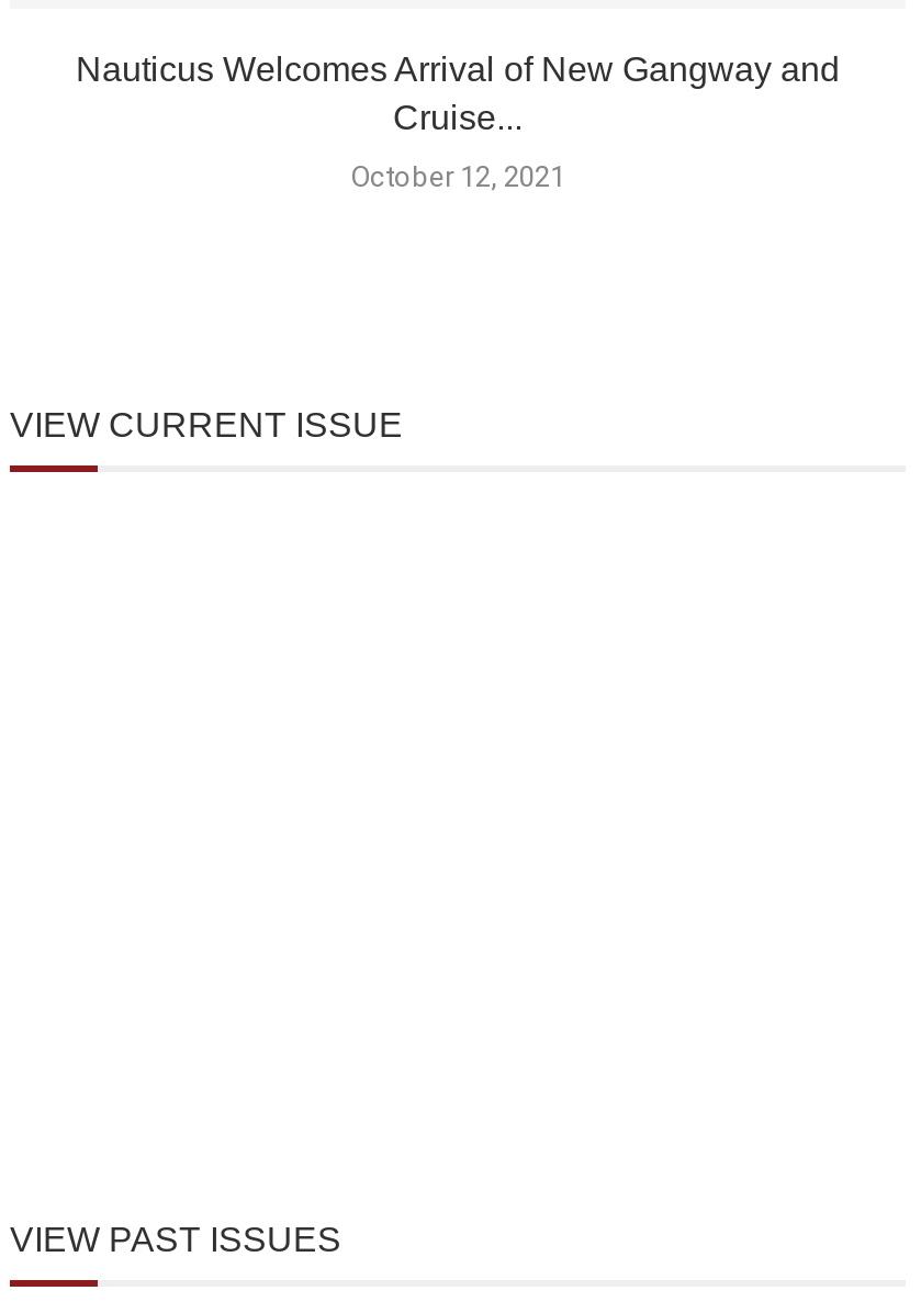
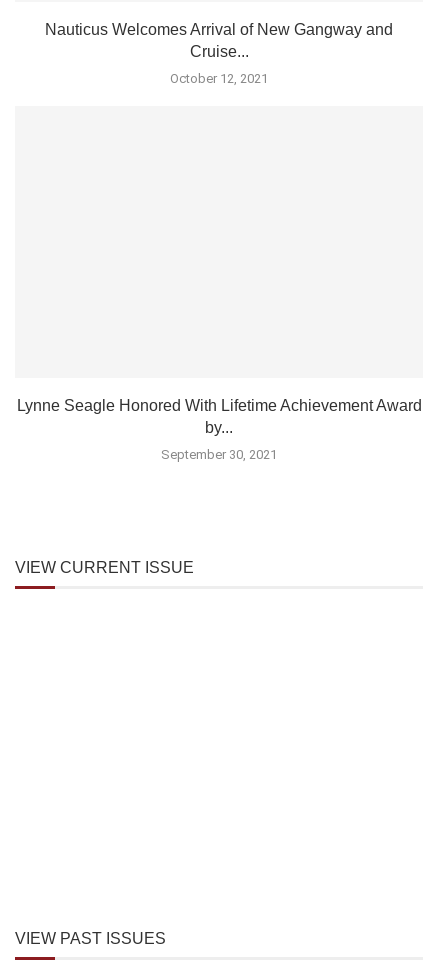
none -> [16,397,421,462] Lynne Seagle Honored With Lifetime Achievement Award | by... | September 30, 2021

